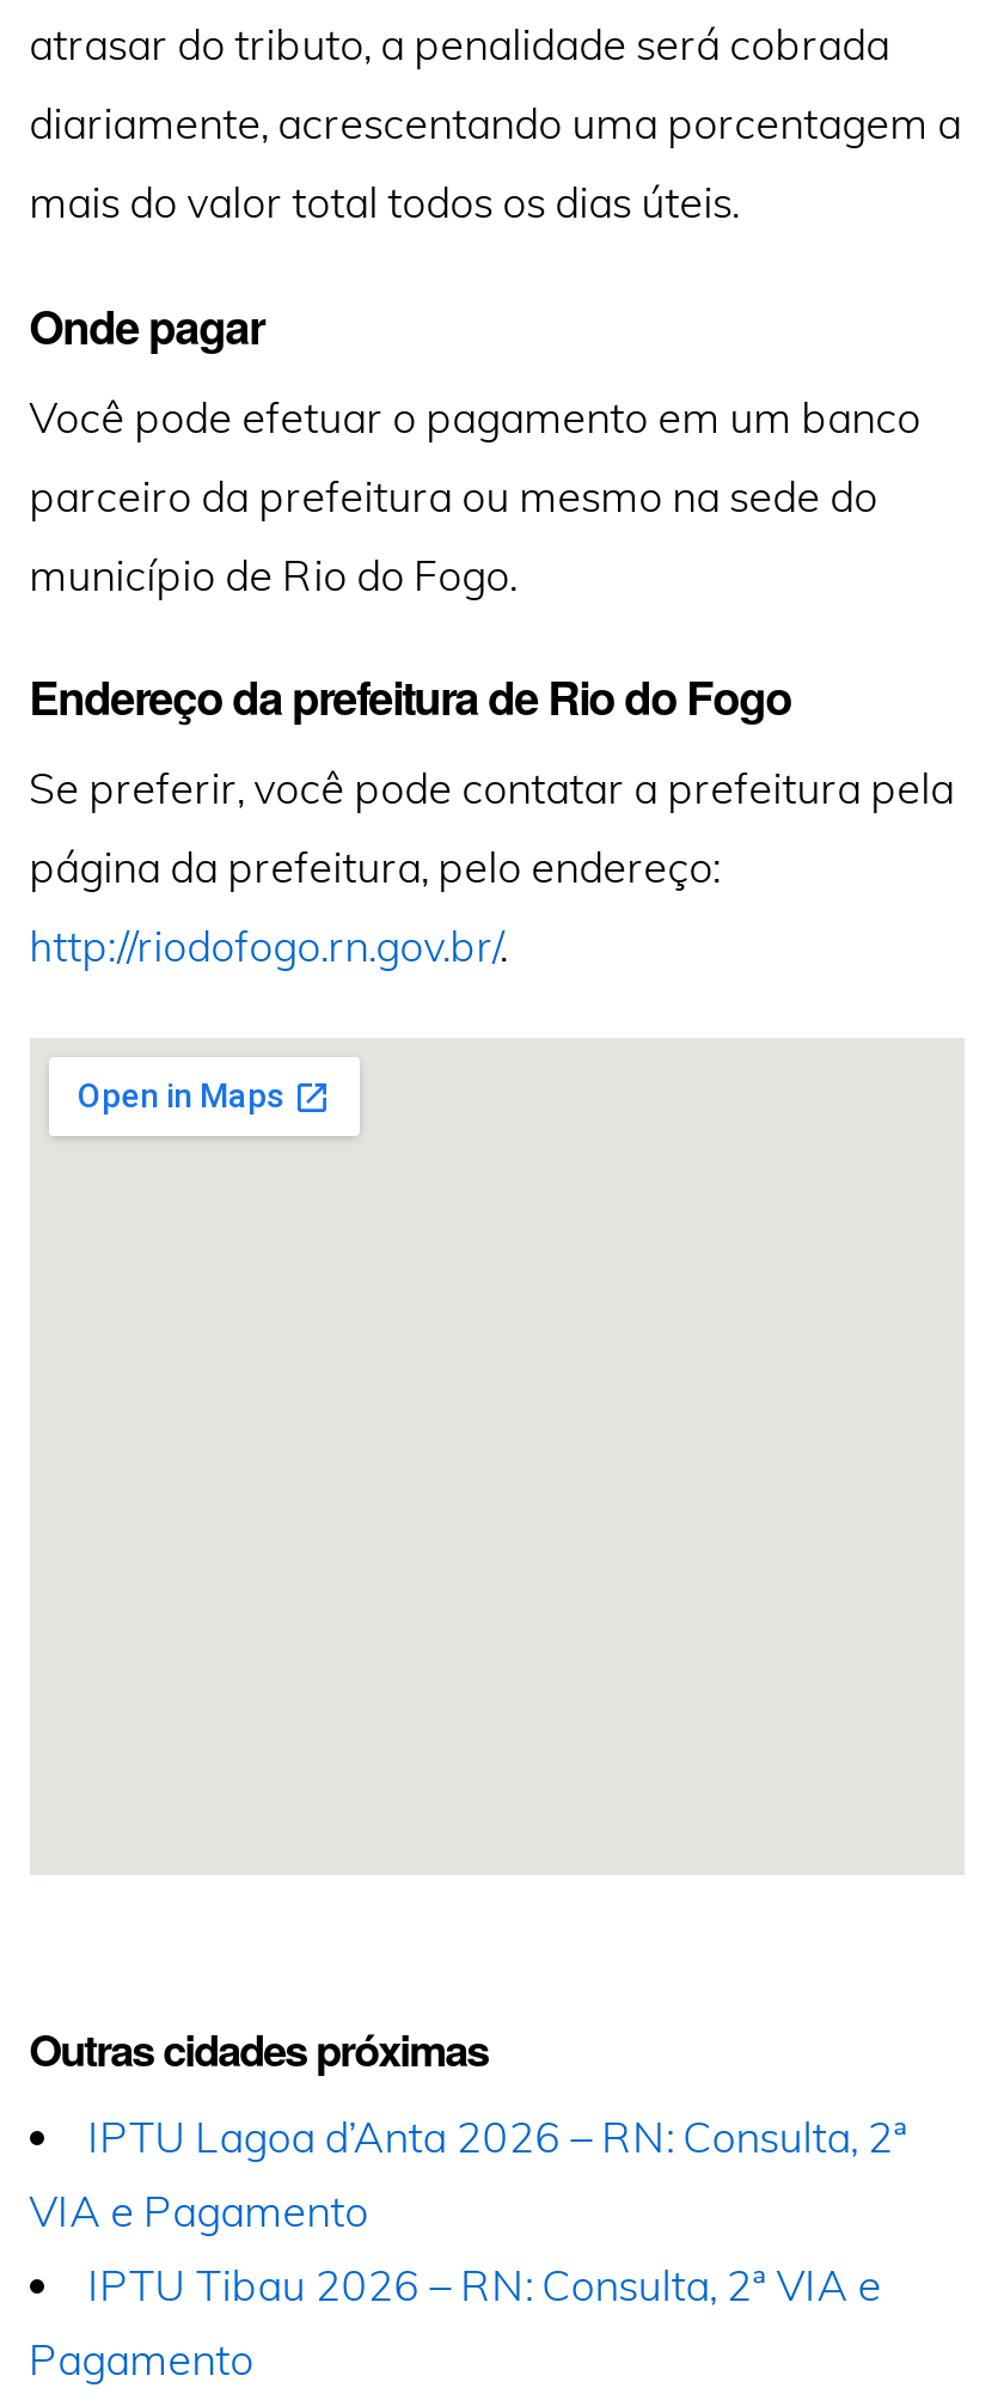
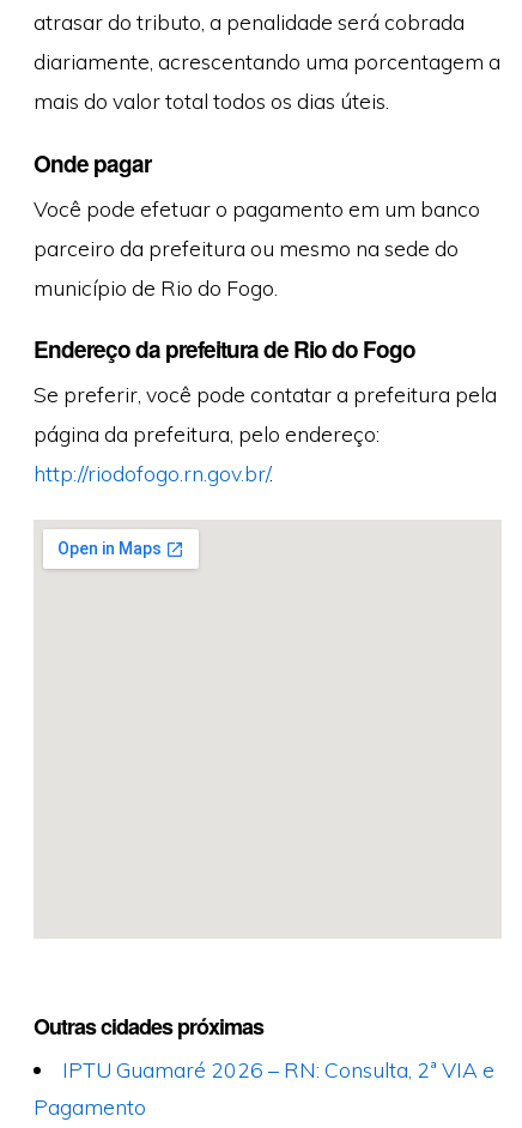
[29,2109,908,2310] IPTU Lagoa d’Anta 2026 – RN: Consulta, 2ª | VIA e Pagamento | IPTU Tibau 2026 – RN: Consulta, 2ª VIA e -> [63,1056,495,1082] IPTU Guamaré 2026 – RN: Consulta, 2ª VIA e

